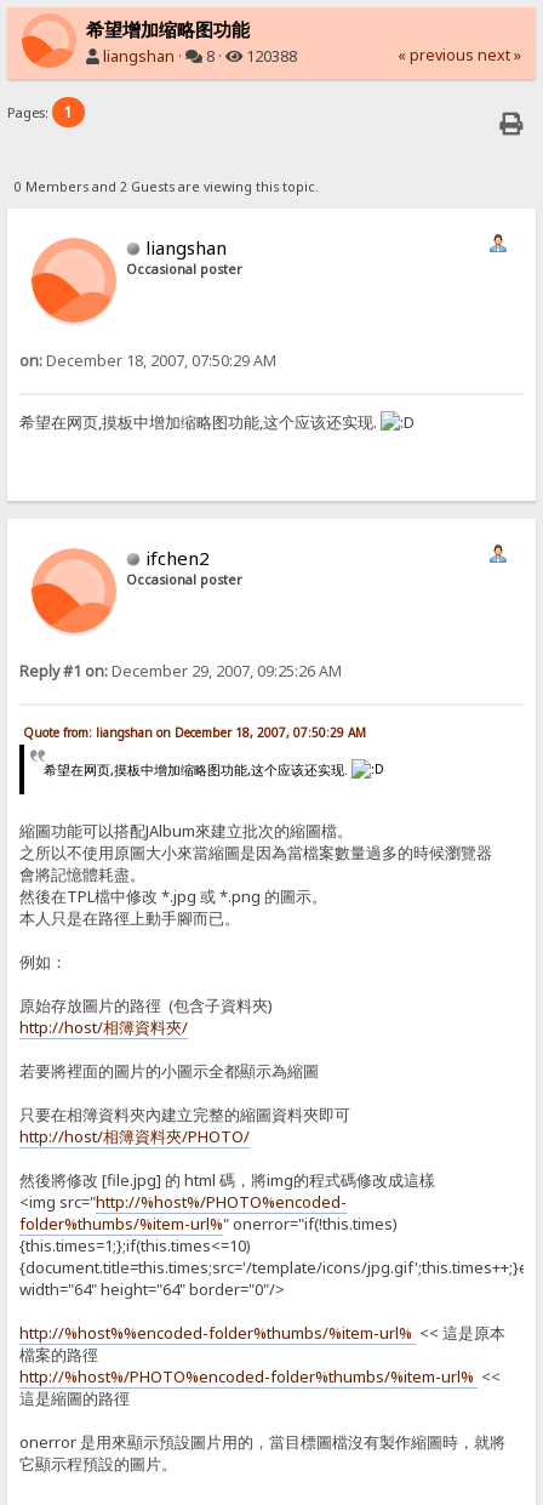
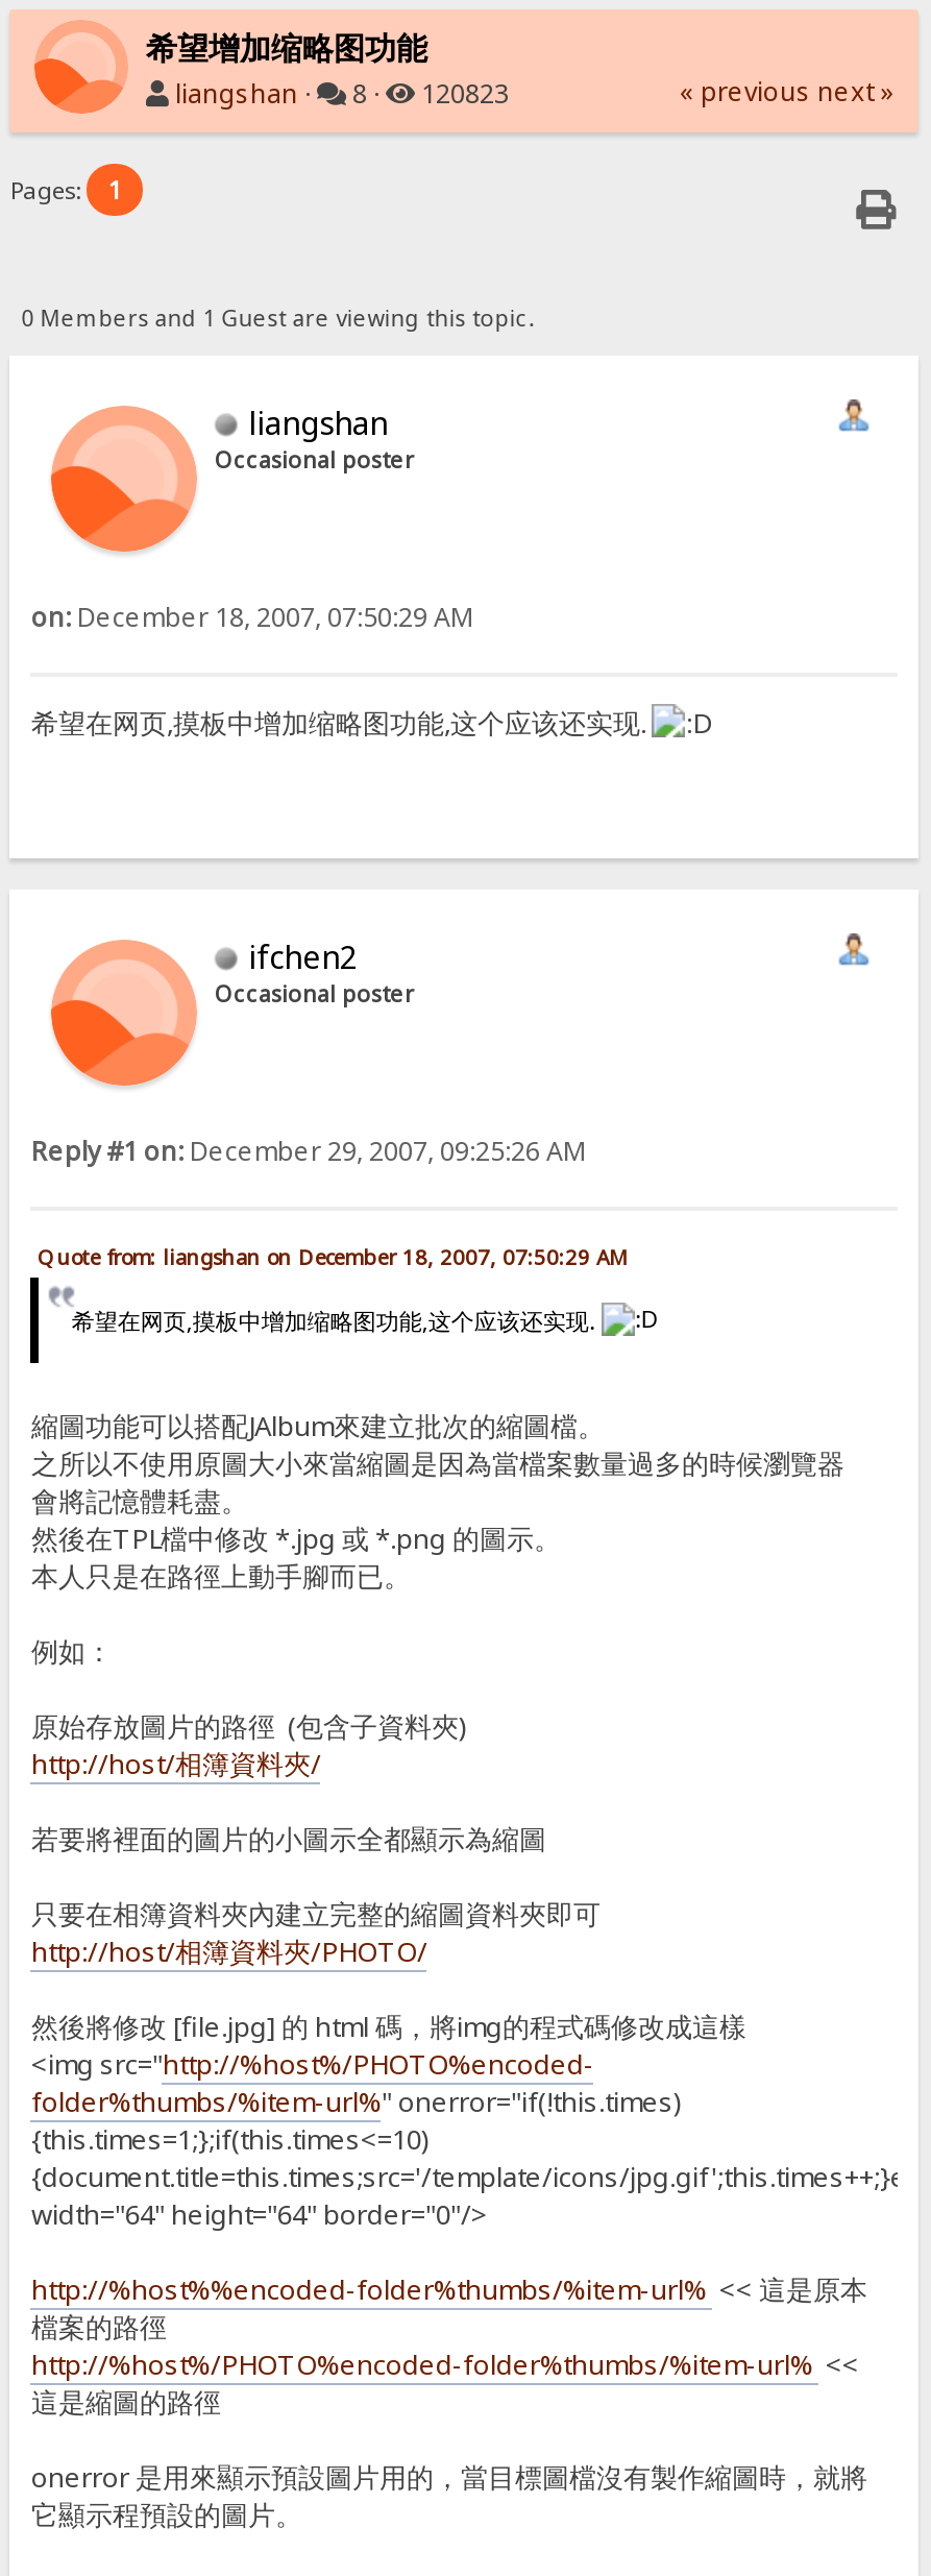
[104,46,298,66] liangshan · 8 · 120388 -> [175,76,509,111] liangshan · 8 · 120823
[14,178,319,195] 0 Members and 2 Guests are viewing this topic. -> [21,303,534,332] 0 Members and 1 Guest are viewing this topic.

